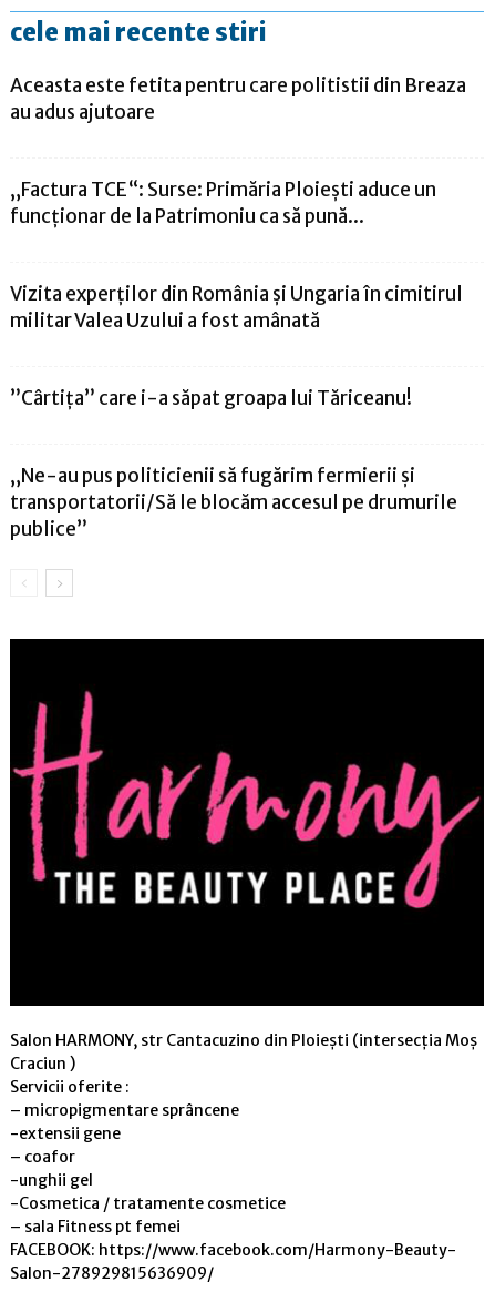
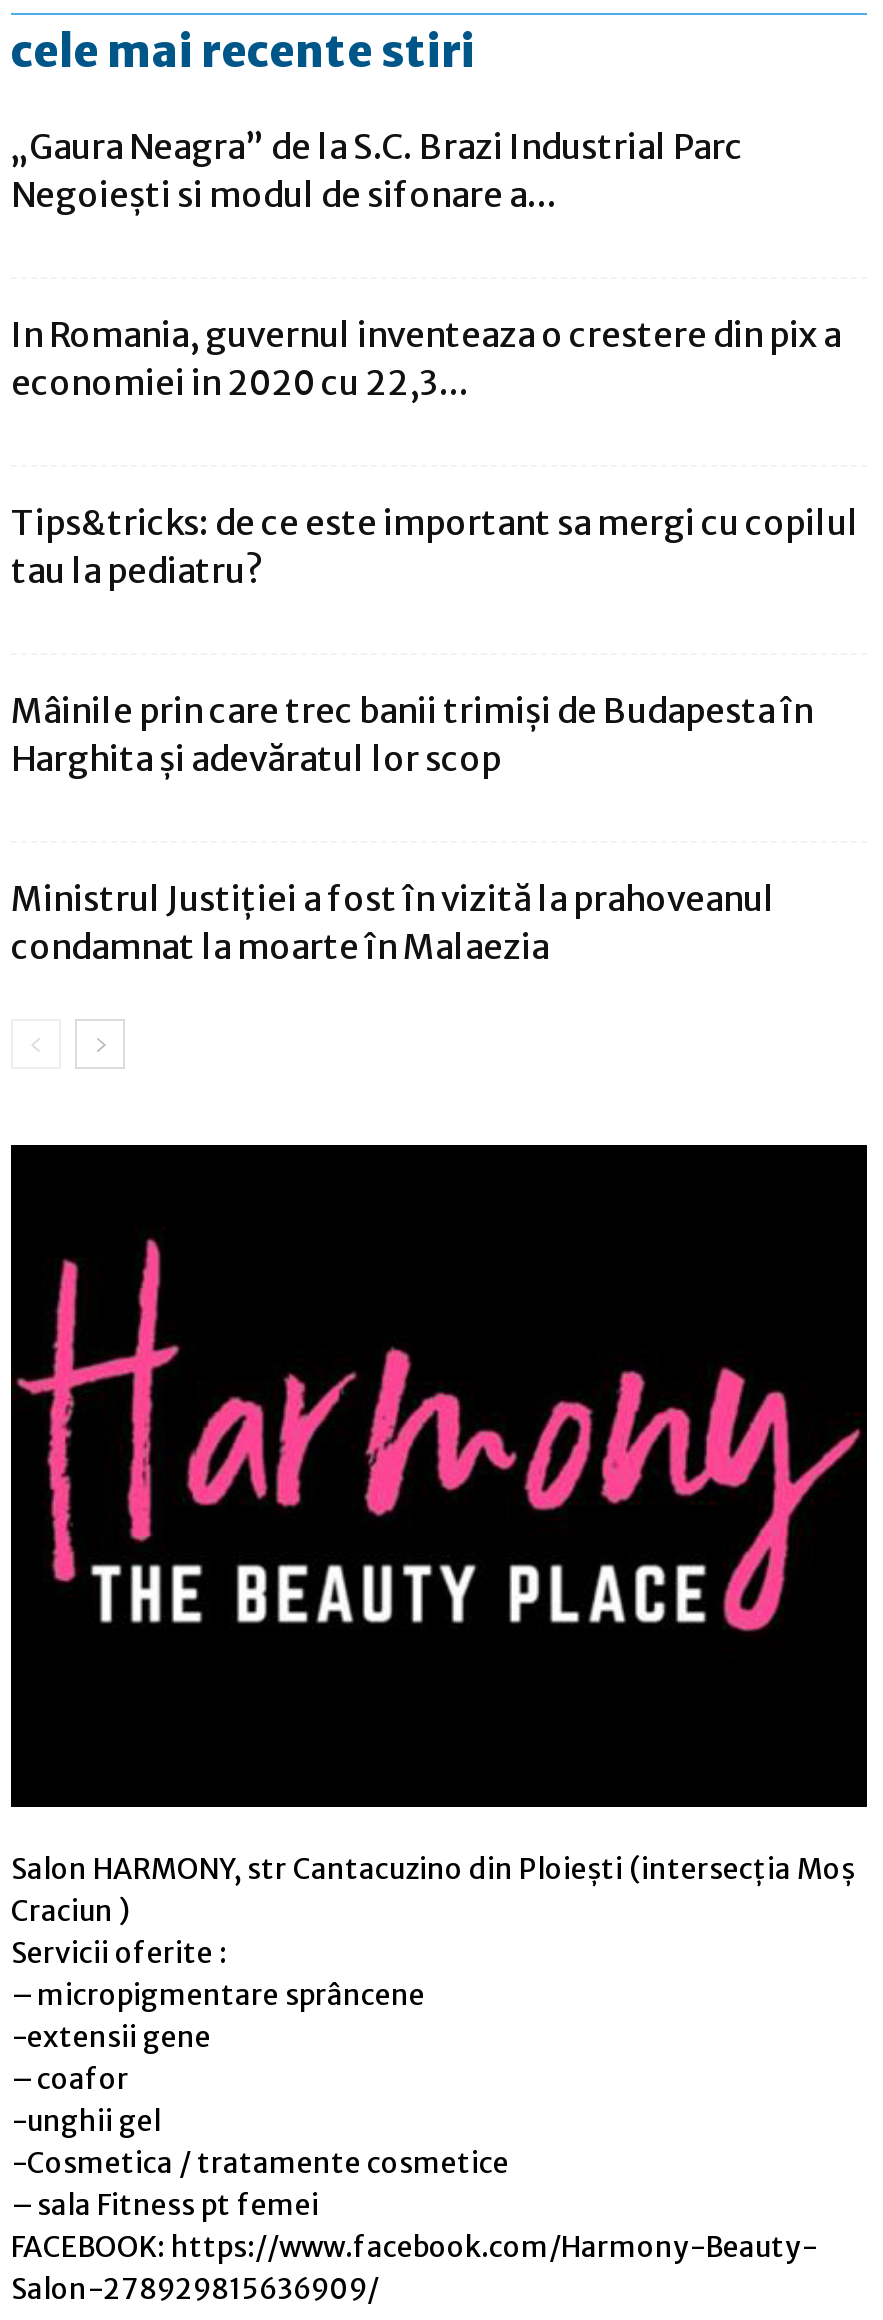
[10,74,466,125] Aceasta este fetita pentru care politistii din Breaza | au adus ajutoare -> [11,126,743,218] „Gaura Neagra” de la S.C. Brazi Industrial Parc | Negoieşti si modul de sifonare a...
[10,178,436,229] „Factura TCE“: Surse: Primăria Ploieşti aduce un | funcţionar de la Patrimoniu ca să pună... -> [11,314,841,406] In Romania, guvernul inventeaza o crestere din pix a | economiei in 2020 cu 22,3...
[10,282,463,333] Vizita experţilor din România şi Ungaria în cimitirul | militar Valea Uzului a fost amânată -> [11,502,859,594] Tips&tricks: de ce este important sa mergi cu copilul | tau la pediatru?
[10,386,412,411] ”Cârtița” care i-a săpat groapa lui Tăriceanu! -> [11,690,813,782] Mâinile prin care trec banii trimiși de Budapesta în | Harghita și adevăratul lor scop
[10,464,457,542] „Ne-au pus politicienii să fugărim fermierii și | transportatorii/Să le blocăm accesul pe drumurile | publice” -> [11,878,775,970] Ministrul Justiției a fost în vizită la prahoveanul | condamnat la moarte în Malaezia

